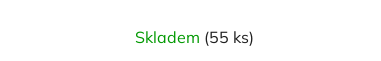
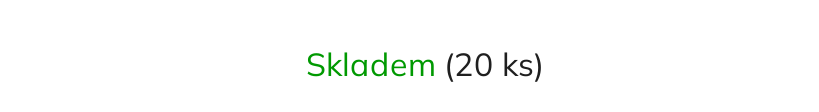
[134,27,253,47] Skladem (55 ks) -> [306,44,544,84] Skladem (20 ks)

